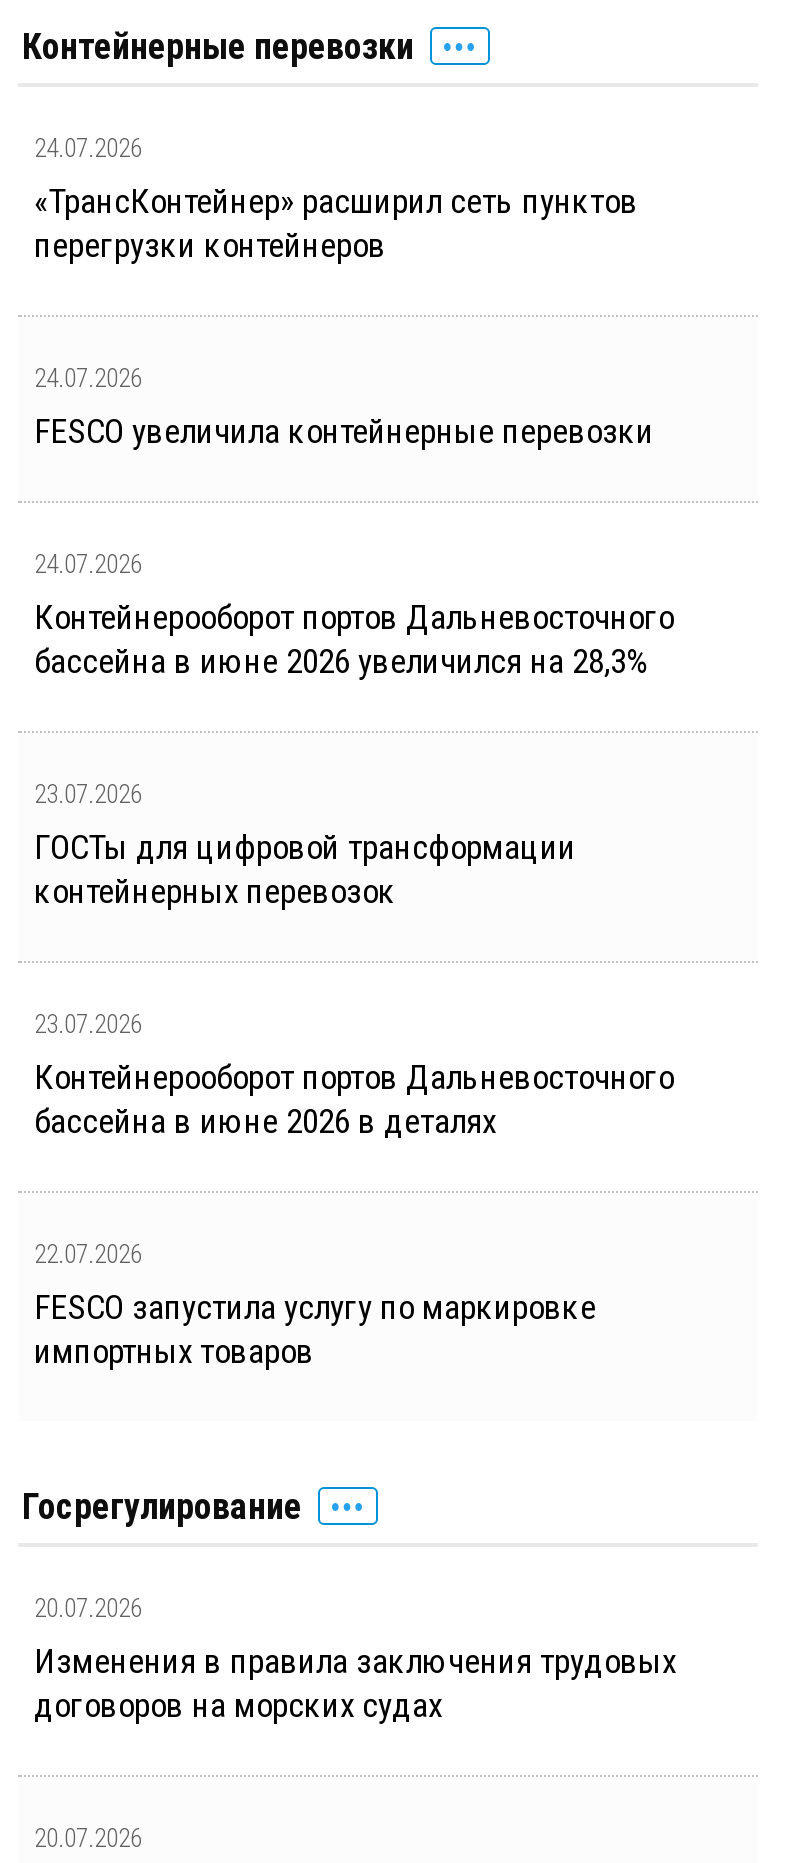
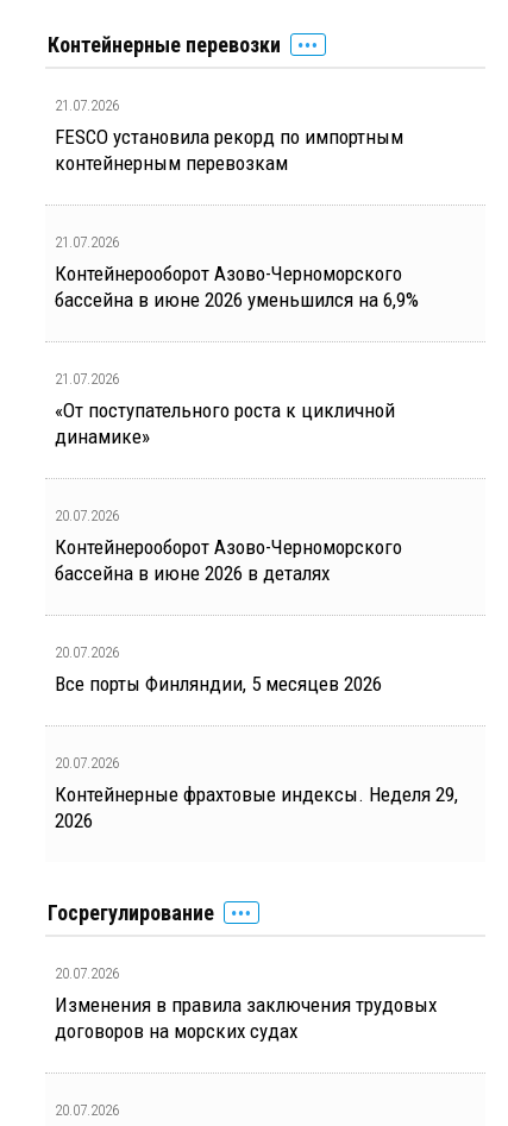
[34,133,674,1097] 24.07.2026 | «ТрансКонтейнер» расширил сеть пунктов | перегрузки контейнеров | 24.07.2026 | FESCO увеличила контейнерные перевозки | 24.07.2026 | Контейнерооборот портов Дальневосточного | бассейна в июне 2026 увеличился на 28,3% | 23.07.2026 | ГОСТы для цифровой трансформации | контейнерных перевозок | 23.07.2026 | Контейнерооборот портов Дальневосточного -> [55,96,419,559] 21.07.2026 | FESCO установила рекорд по импортным | контейнерным перевозкам | 21.07.2026 | Контейнерооборот Азово-Черноморского | бассейна в июне 2026 уменьшился на 6,9% | 21.07.2026 | «От поступательного роста к цикличной | динамике» | 20.07.2026 | Контейнерооборот Азово-Черноморского
moved [34,1101,496,1141] -> [55,561,330,585]: бассейна в июне 2026 в деталях
[34,1239,596,1371] 22.07.2026 | FESCO запустила услугу по маркировке | импортных товаров -> [55,643,458,832] 20.07.2026 | Все порты Финляндии, 5 месяцев 2026 | 20.07.2026 | Контейнерные фрахтовые индексы. Неделя 29, | 2026

